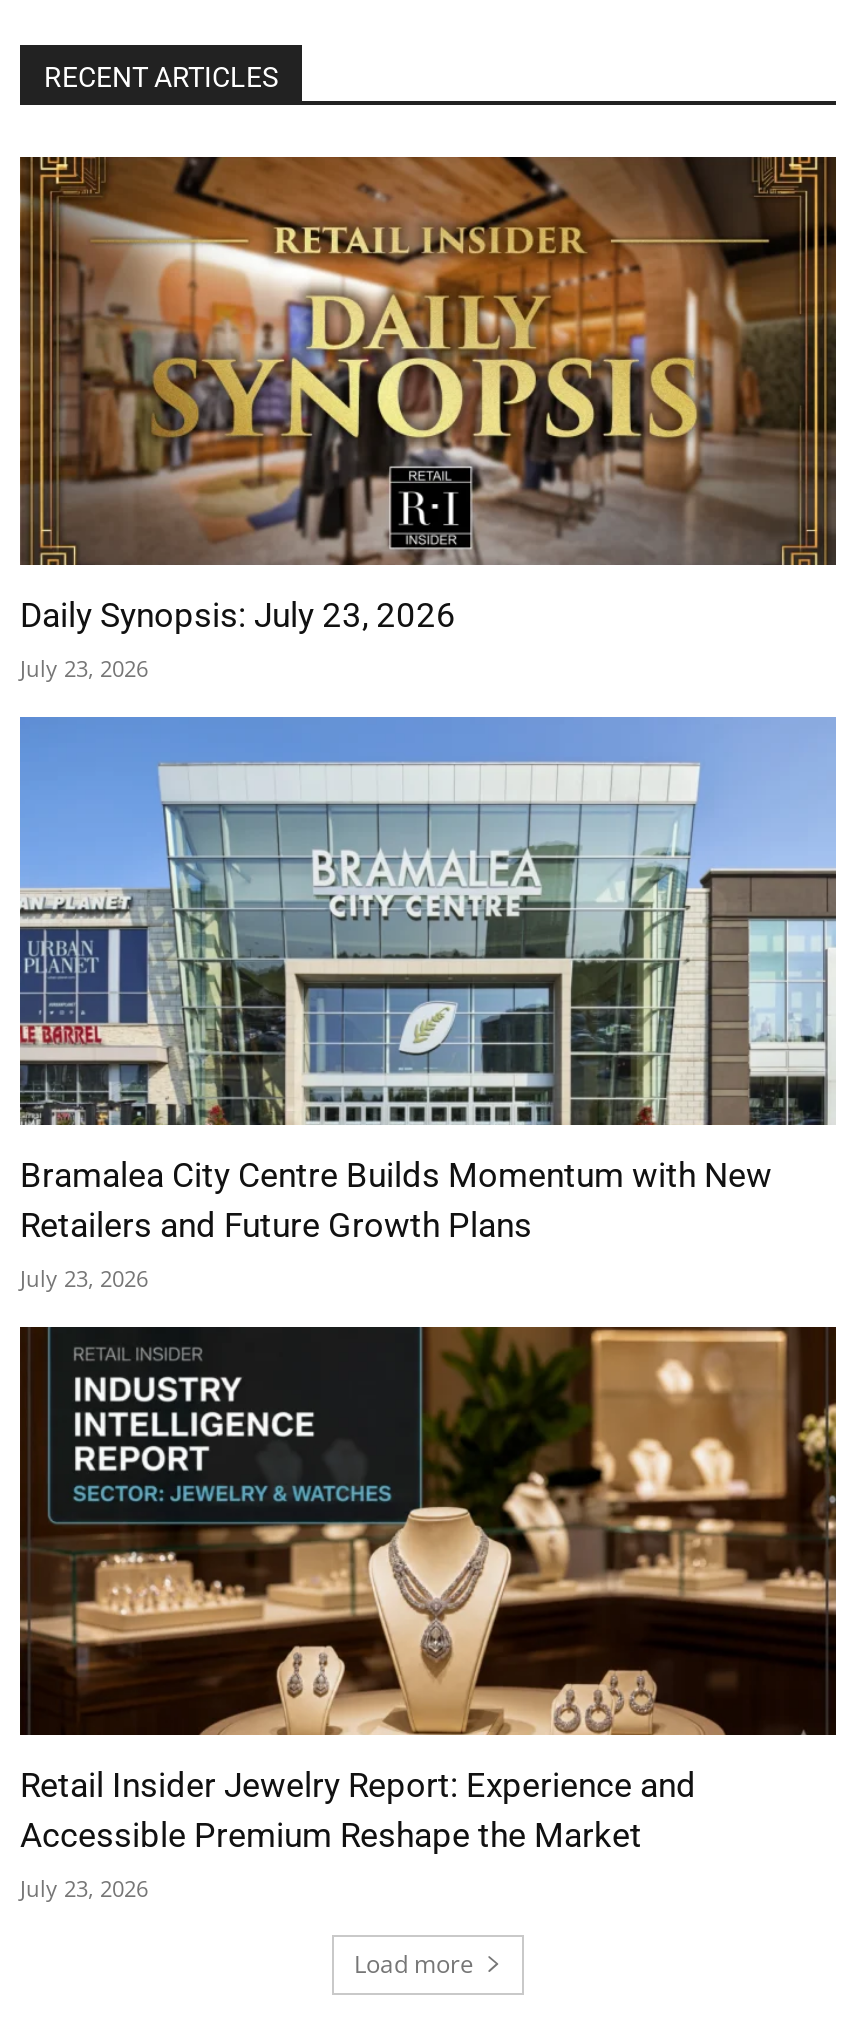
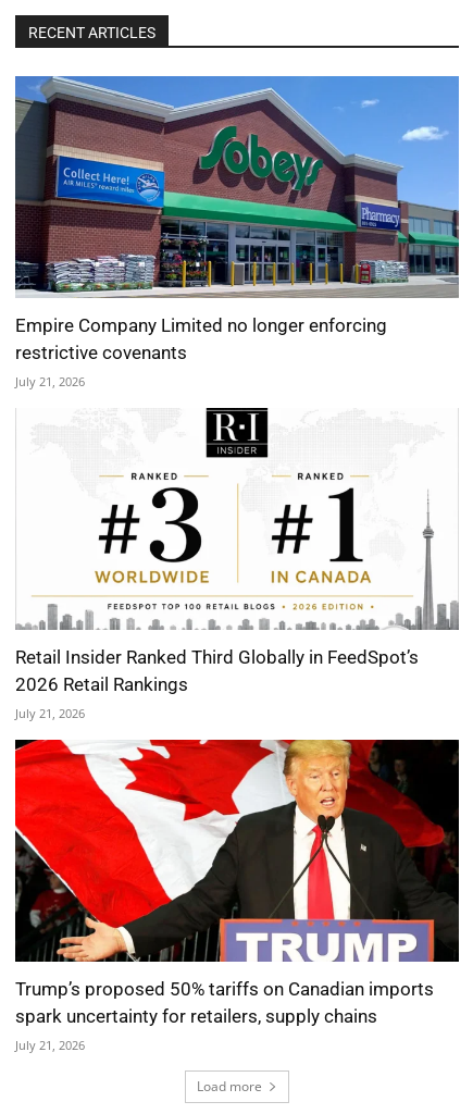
[20,155,838,684] [image] | Daily Synopsis: July 23, 2026 | July 23, 2026 -> [14,75,460,390] [image] | Empire Company Limited no longer enforcing | restrictive covenants | July 21, 2026
[18,715,838,1294] [image] | Bramalea City Centre Builds Momentum with New | Retailers and Future Growth Plans | July 23, 2026 -> [15,408,459,722] [image] | Retail Insider Ranked Third Globally in FeedSpot’s | 2026 Retail Rankings | July 21, 2026
[18,1325,838,1904] [image] | Retail Insider Jewelry Report: Experience and | Accessible Premium Reshape the Market | July 23, 2026 -> [14,739,459,1054] [image] | Trump’s proposed 50% tariffs on Canadian imports | spark uncertainty for retailers, supply chains | July 21, 2026

